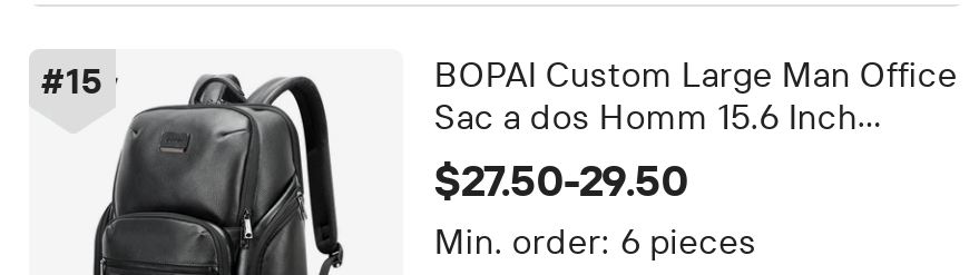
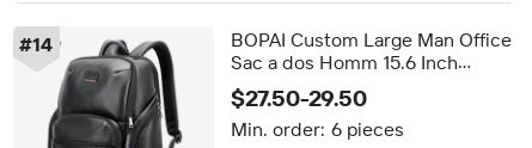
[41,61,103,103] #15 -> [20,33,53,56] #14

